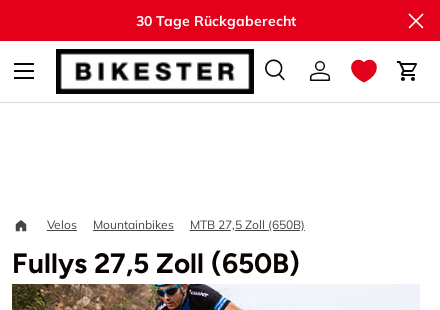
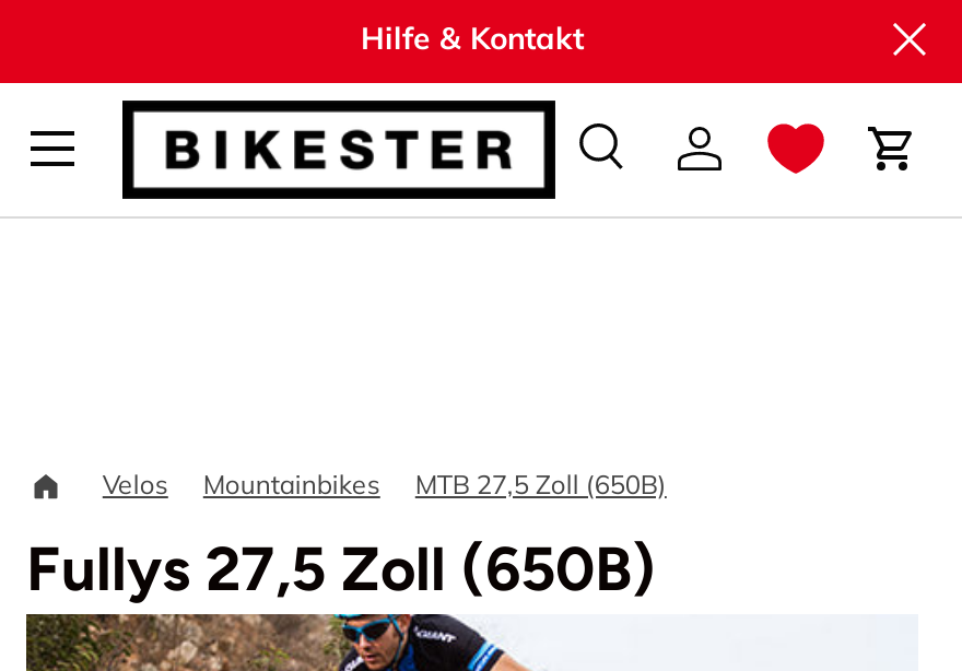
[136,11,296,29] 30 Tage Rückgaberecht -> [361,17,584,57] Hilfe & Kontakt

